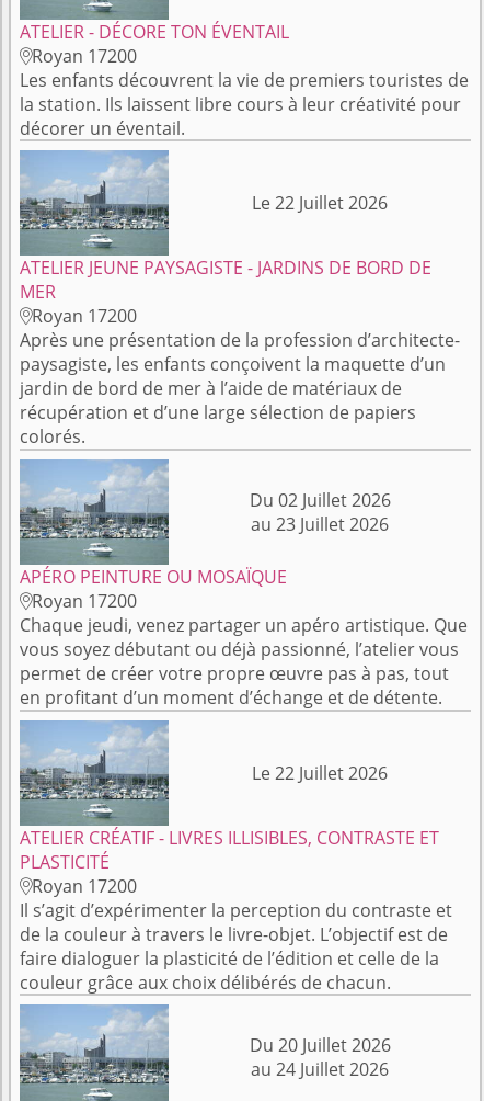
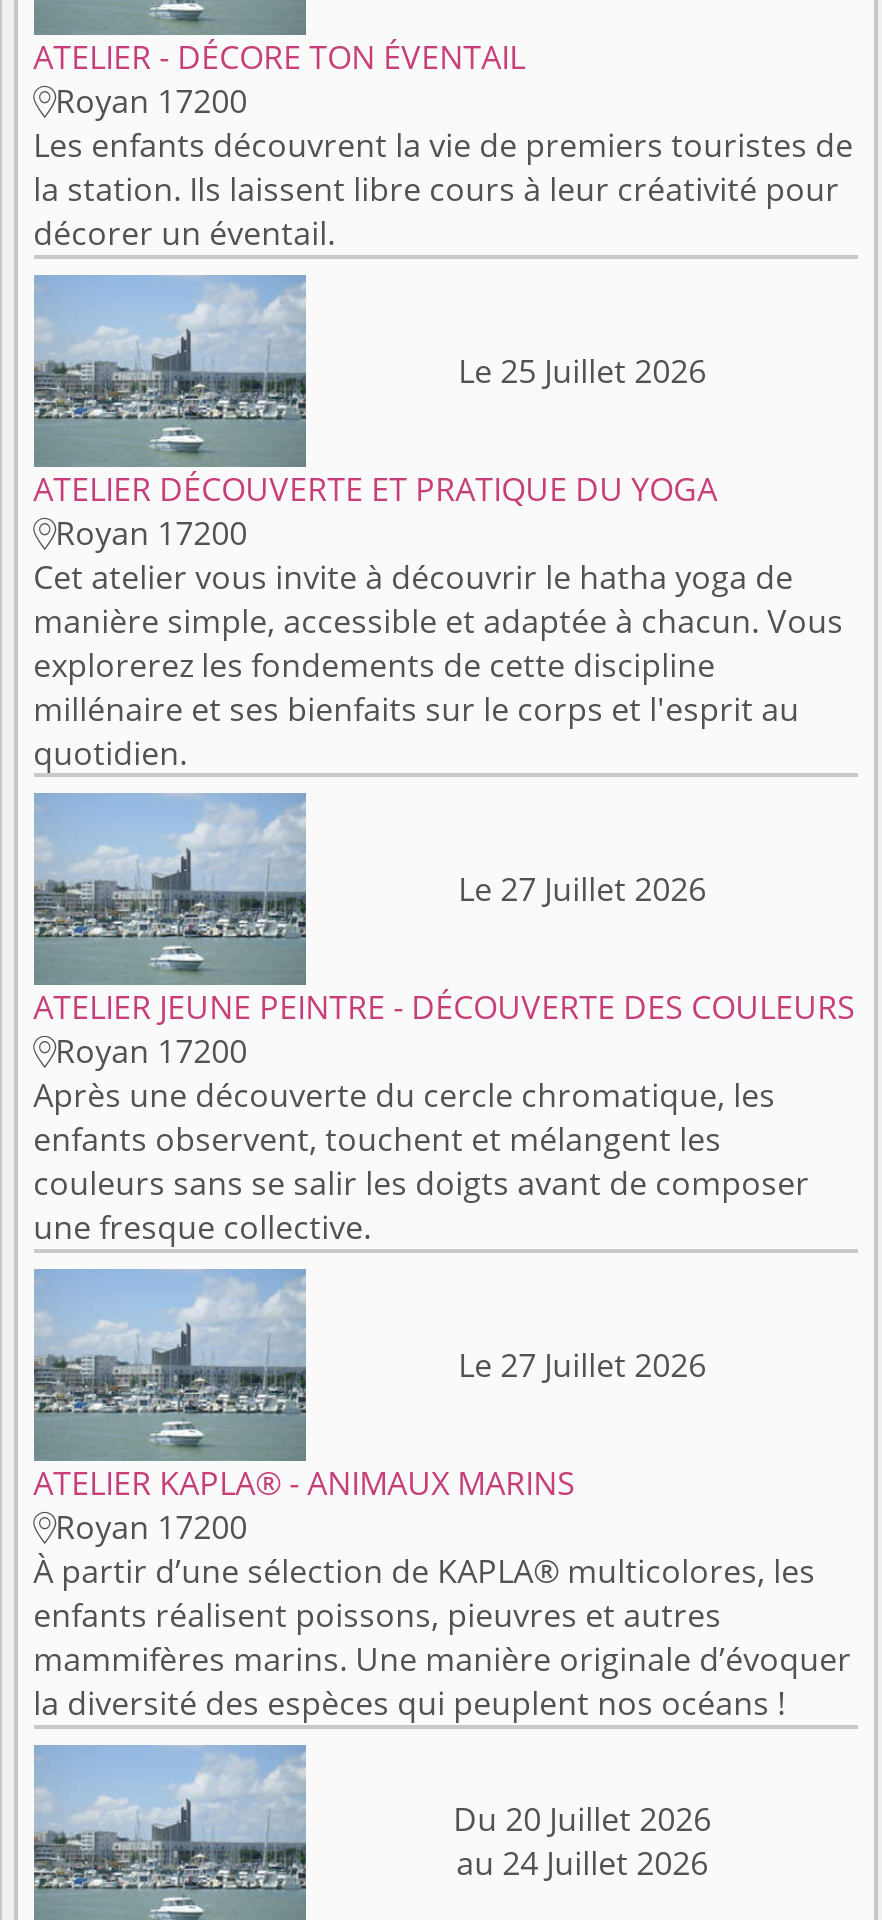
[252,191,388,215] Le 22 Juillet 2026 -> [458,349,706,393] Le 25 Juillet 2026
[19,256,431,304] ATELIER JEUNE PAYSAGISTE - JARDINS DE BORD DE | MER -> [33,467,717,511] ATELIER DÉCOUVERTE ET PRATIQUE DU YOGA
[19,328,459,449] Après une présentation de la profession d’architecte- | paysagiste, les enfants conçoivent la maquette d’un | jardin de bord de mer à l’aide de matériaux de | récupération et d’une large sélection de papiers | colorés. -> [33,555,843,775] Cet atelier vous invite à découvrir le hatha yoga de | manière simple, accessible et adaptée à chacun. Vous | explorerez les fondements de cette discipline | millénaire et ses bienfaits sur le corps et l'esprit au | quotidien.
[249,488,390,536] Du 02 Juillet 2026 | au 23 Juillet 2026 -> [458,868,706,912] Le 27 Juillet 2026
[19,565,286,589] APÉRO PEINTURE OU MOSAÏQUE -> [33,986,855,1030] ATELIER JEUNE PEINTRE - DÉCOUVERTE DES COULEURS
[19,613,467,710] Chaque jeudi, venez partager un apéro artistique. Que | vous soyez débutant ou déjà passionné, l’atelier vous | permet de créer votre propre œuvre pas à pas, tout | en profitant d’un moment d’échange et de détente. -> [33,1074,809,1250] Après une découverte du cercle chromatique, les | enfants observent, touchent et mélangent les | couleurs sans se salir les doigts avant de composer | une fresque collective.
[252,761,388,785] Le 22 Juillet 2026 -> [458,1343,706,1387] Le 27 Juillet 2026
[19,825,439,874] ATELIER CRÉATIF - LIVRES ILLISIBLES, CONTRASTE ET | PLASTICITÉ -> [33,1461,575,1505] ATELIER KAPLA® - ANIMAUX MARINS
[19,898,452,994] Il s’agit d’expérimenter la perception du contraste et | de la couleur à travers le livre-objet. L’objectif est de | faire dialoguer la plasticité de l’édition et celle de la | couleur grâce aux choix délibérés de chacun. -> [33,1549,851,1725] À partir d’une sélection de KAPLA® multicolores, les | enfants réalisent poissons, pieuvres et autres | mammifères marins. Une manière originale d’évoquer | la diversité des espèces qui peuplent nos océans !

